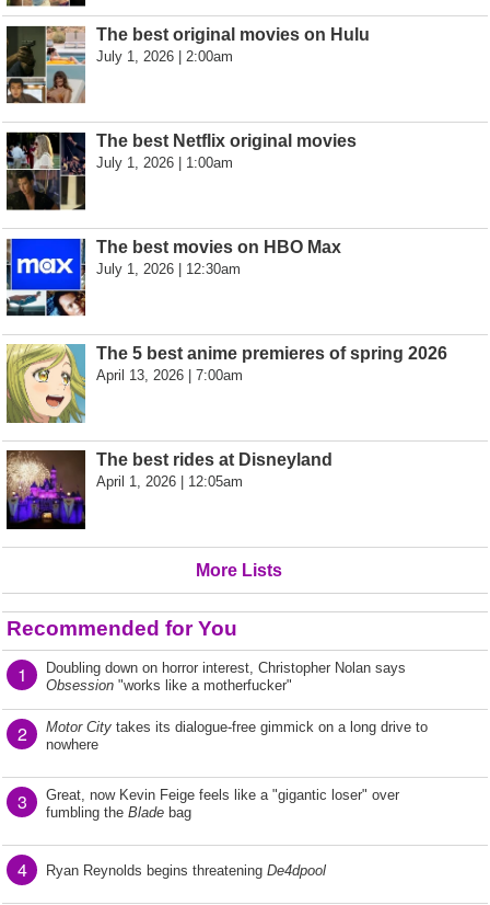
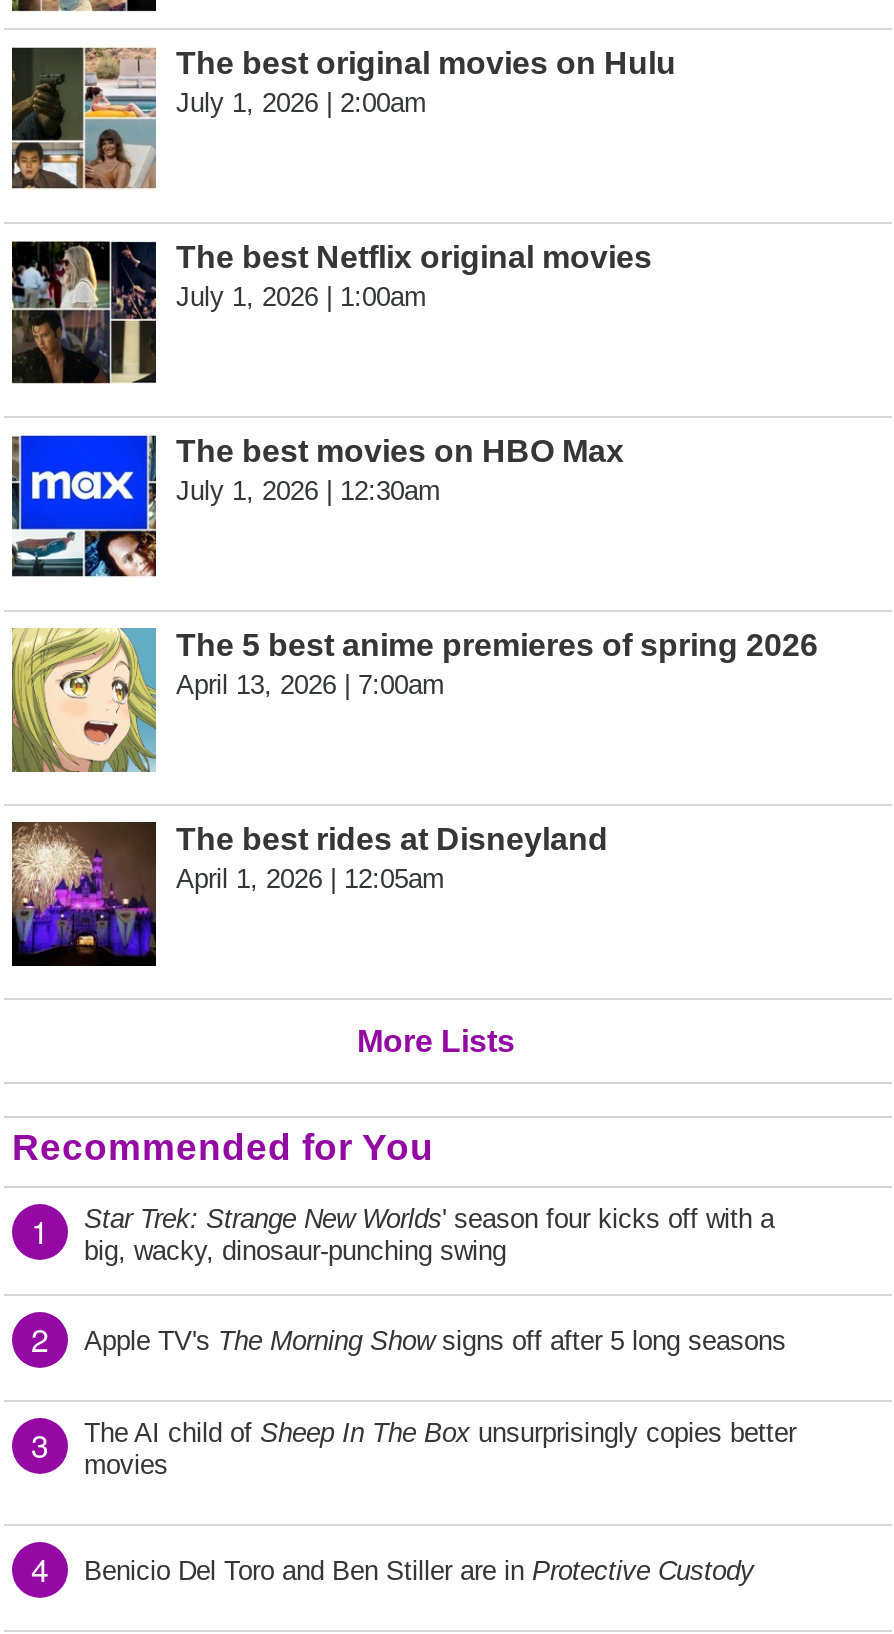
[46,660,406,694] Doubling down on horror interest, Christopher Nolan says | Obsession "works like a motherfucker" -> [84,1204,774,1266] Star Trek: Strange New Worlds ' season four kicks off with a | big, wacky, dinosaur-punching swing
[46,719,428,753] Motor City takes its dialogue-free gimmick on a long drive to | nowhere -> [84,1326,786,1356] Apple TV's The Morning Show signs off after 5 long seasons
[46,787,399,821] Great, now Kevin Feige feels like a "gigantic loser" over | fumbling the Blade bag -> [84,1418,796,1480] The AI child of Sheep In The Box unsurprisingly copies better | movies
[46,862,326,879] Ryan Reynolds begins threatening De4dpool -> [84,1556,754,1586] Benicio Del Toro and Ben Stiller are in Protective Custody

